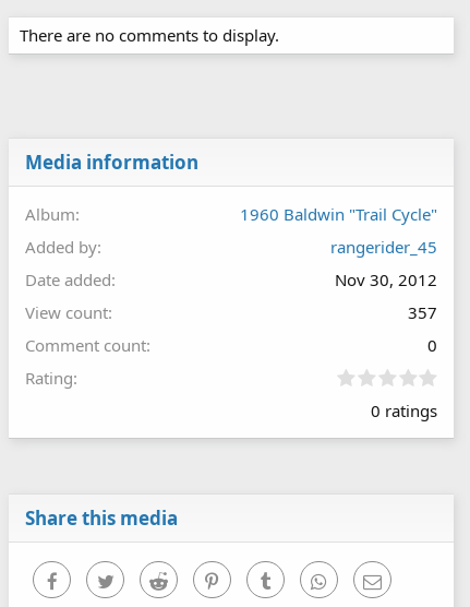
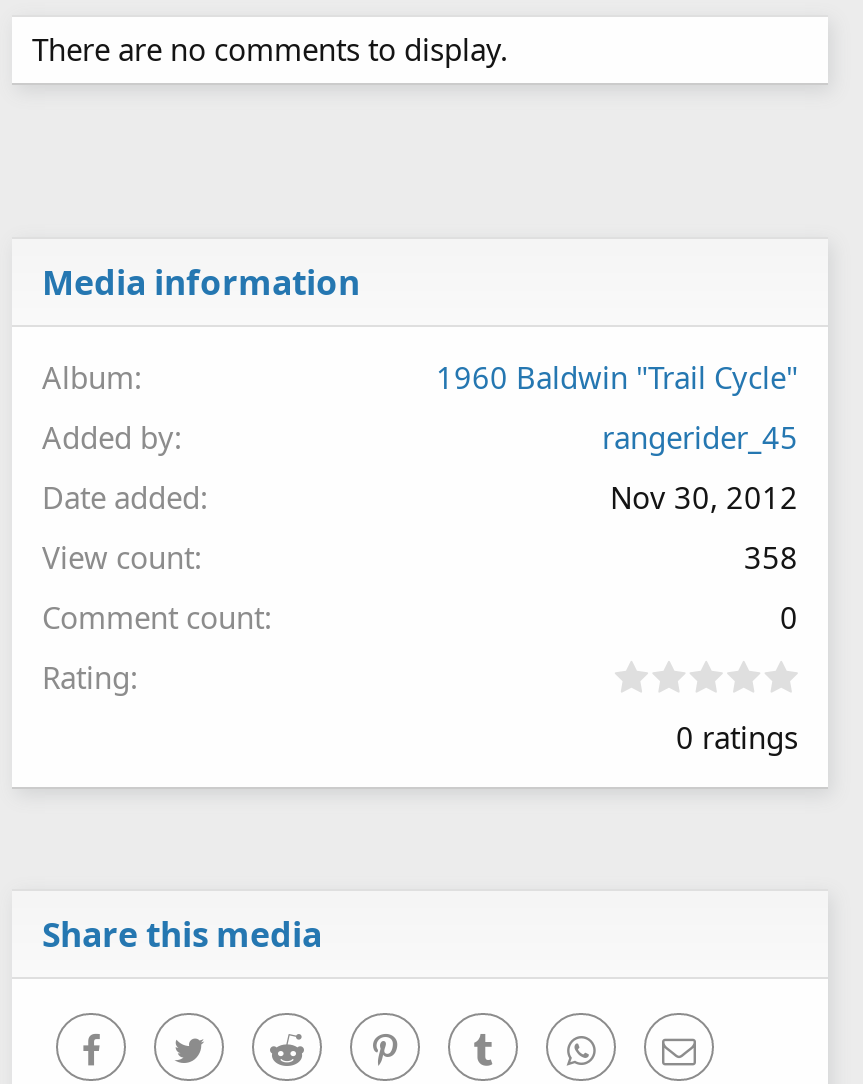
[408,301,437,323] 357 -> [744,537,798,577] 358

